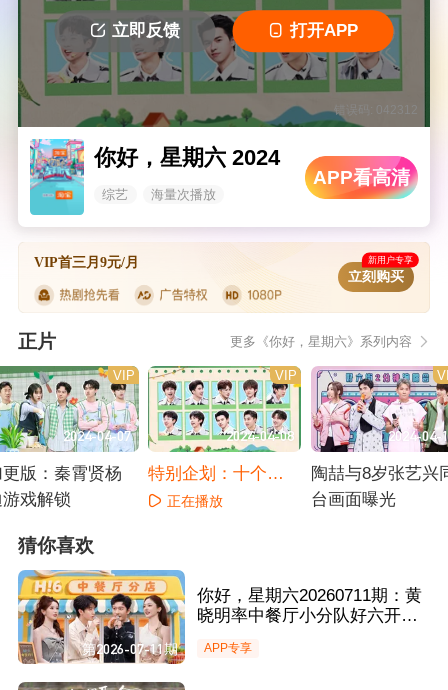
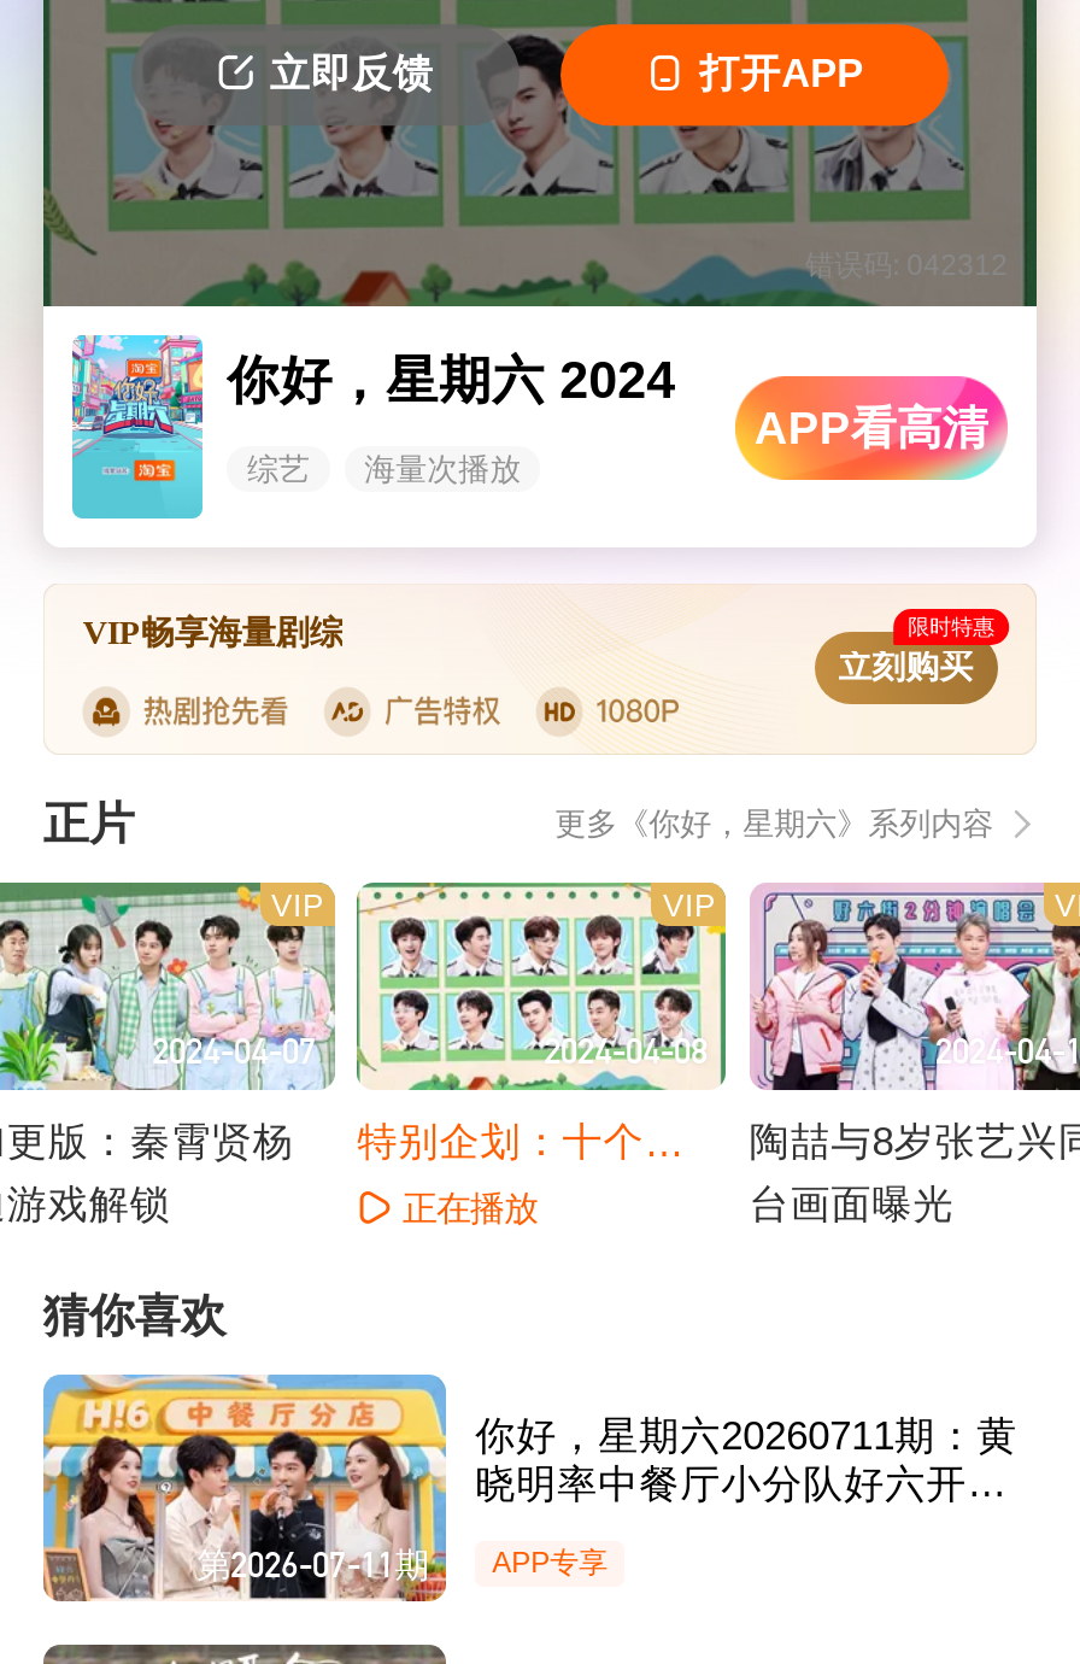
[34,254,413,270] VIP首三月9元/月 | 新用户专享 -> [83,614,996,651] VIP畅享海量剧综 | 限时特惠

